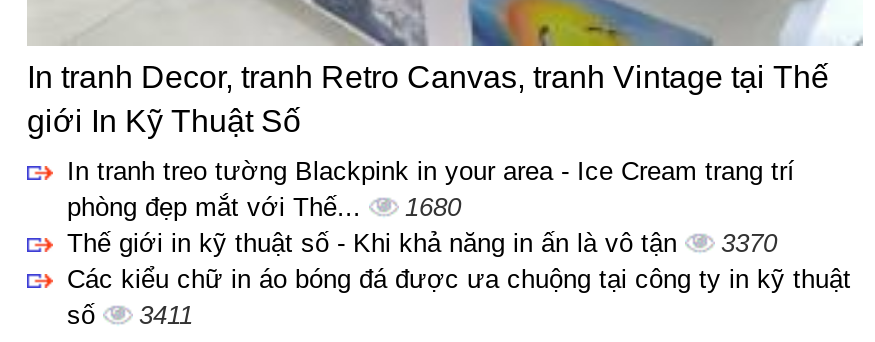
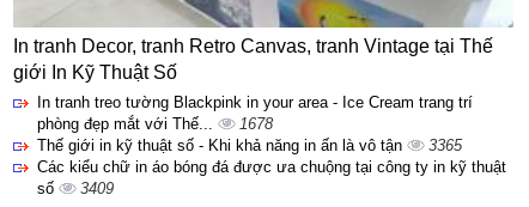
[67,191,461,221] phòng đẹp mắt với Thế... 1680 -> [37,115,273,132] phòng đẹp mắt với Thế... 1678
[67,227,777,257] Thế giới in kỹ thuật số - Khi khả năng in ấn là vô tận 3370 -> [37,136,462,154] Thế giới in kỹ thuật số - Khi khả năng in ấn là vô tận 3365
[67,299,193,329] số 3411 -> [37,179,114,197] số 3409

